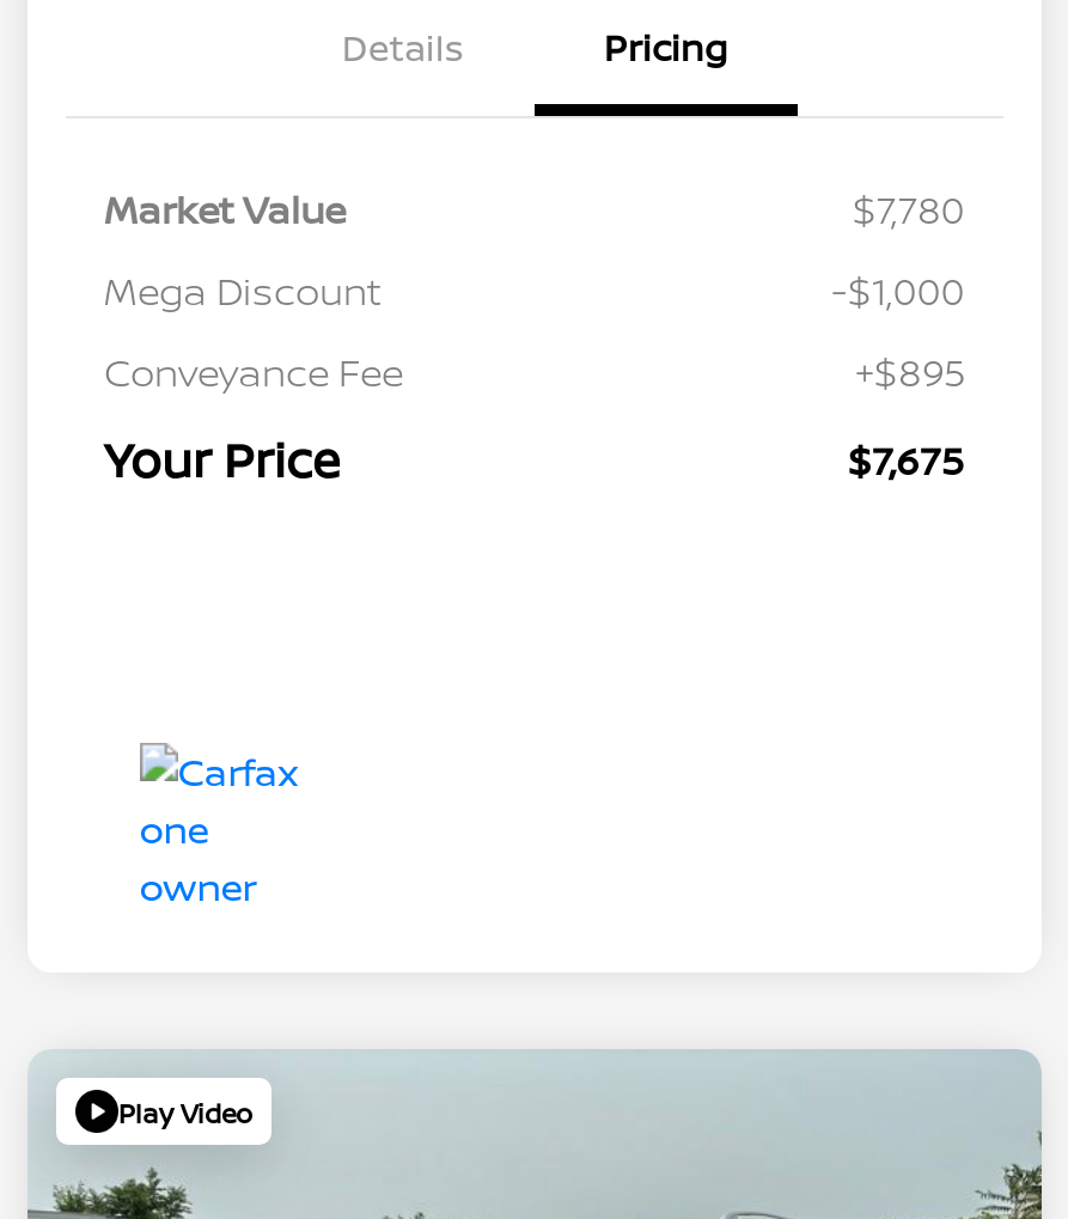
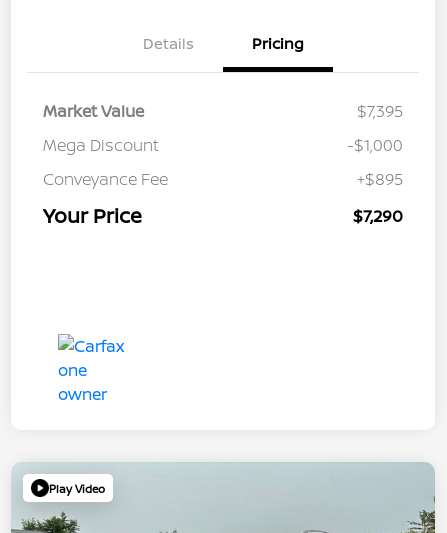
[853,184,965,236] $7,780 -> [357,100,403,122] $7,395
[848,435,965,487] $7,675 -> [353,205,403,227] $7,290

